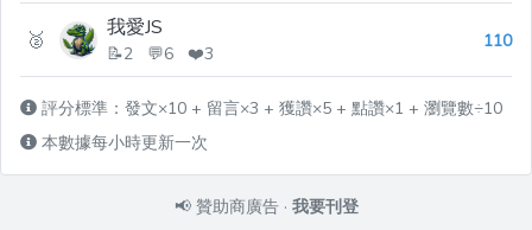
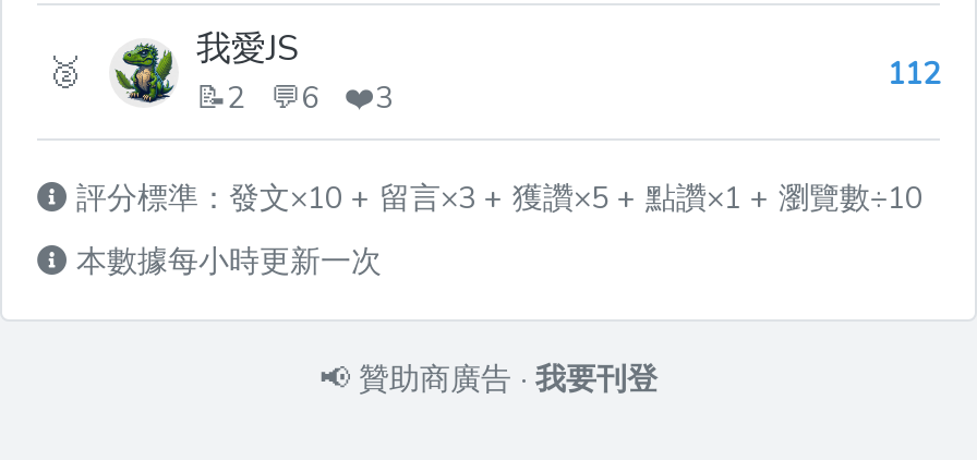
[483,29,512,52] 110 -> [888,53,940,94] 112

